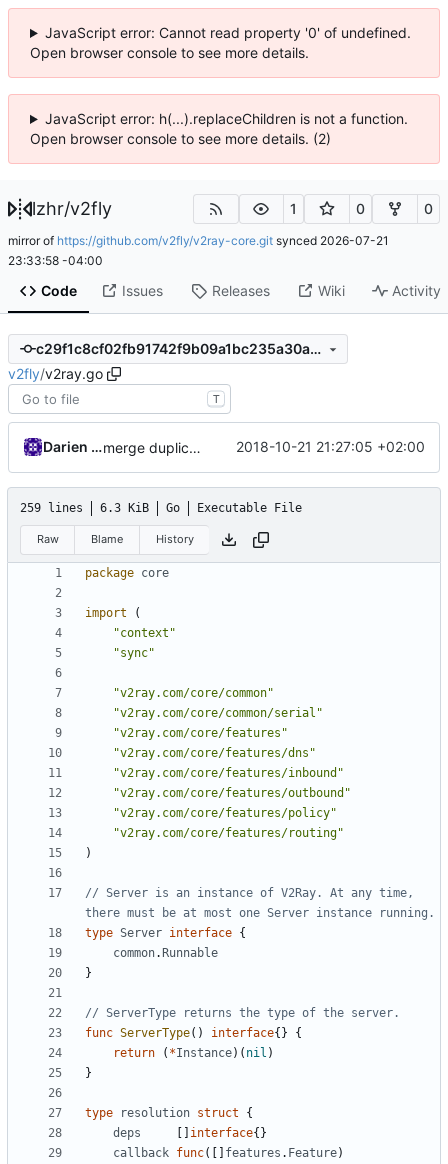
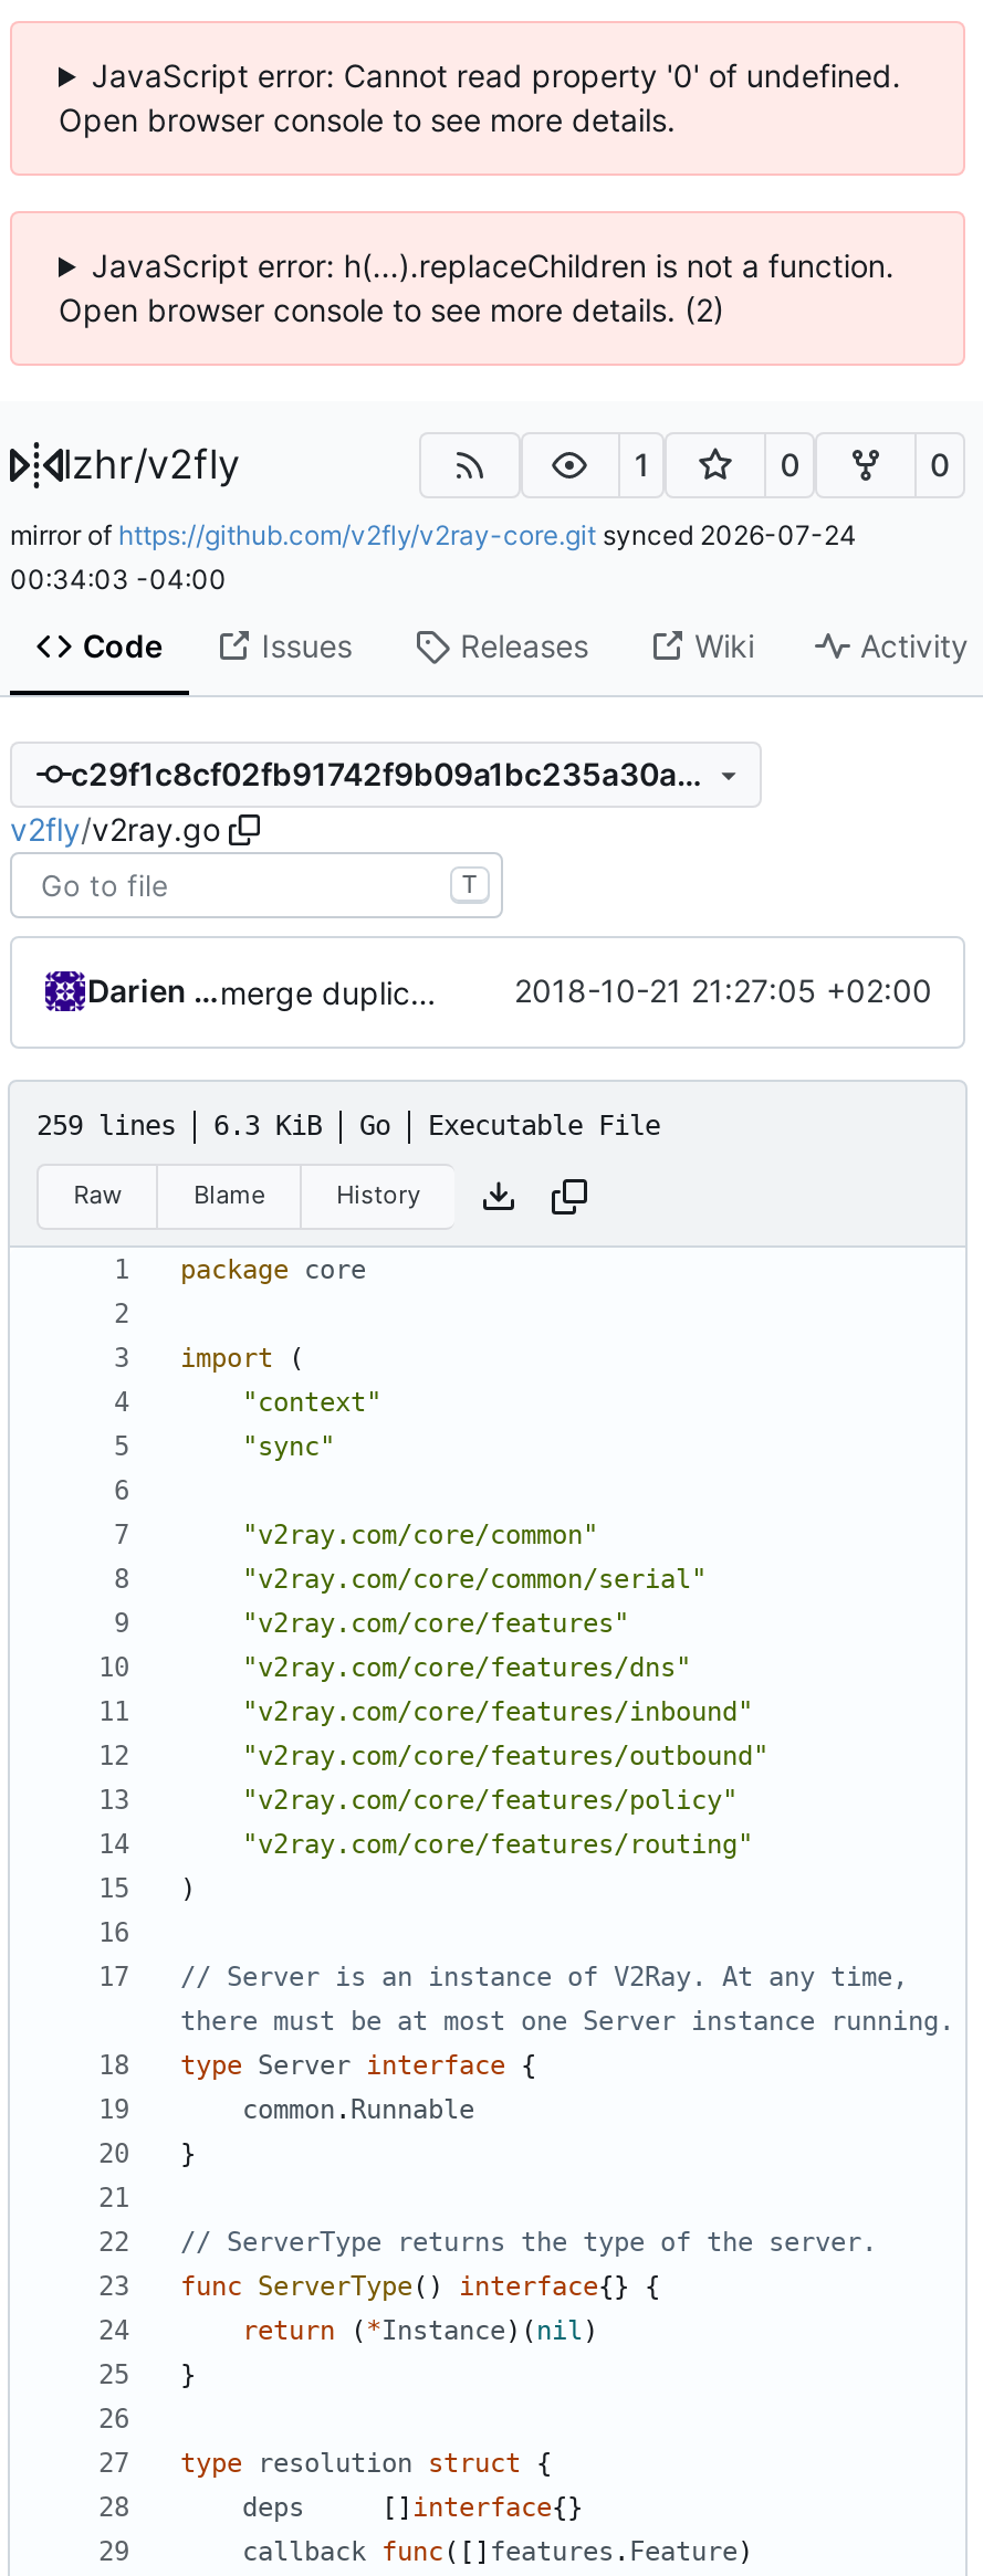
[8,232,389,247] mirror of https://github.com/v2fly/v2ray-core.git synced 2026-07-21 -> [10,517,857,550] mirror of https://github.com/v2fly/v2ray-core.git synced 2026-07-24
[8,252,103,267] 23:33:58 -04:00 -> [10,561,227,595] 00:34:03 -04:00

